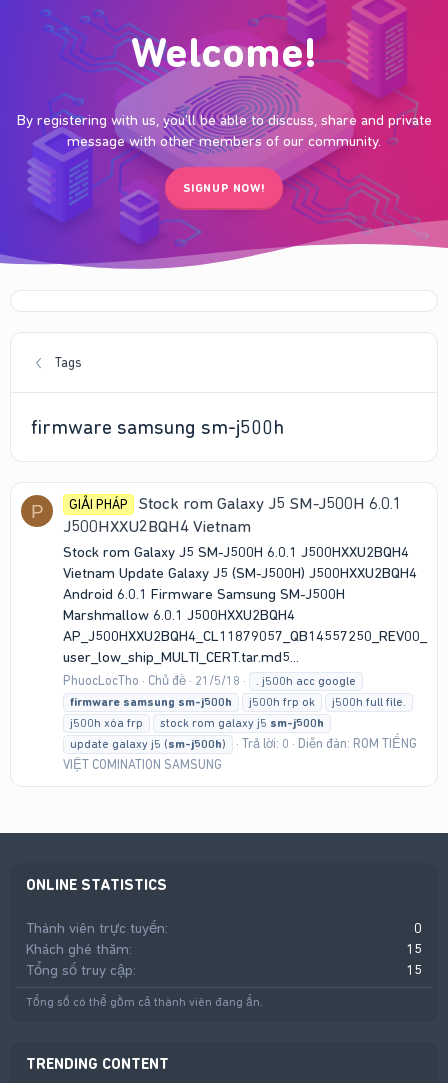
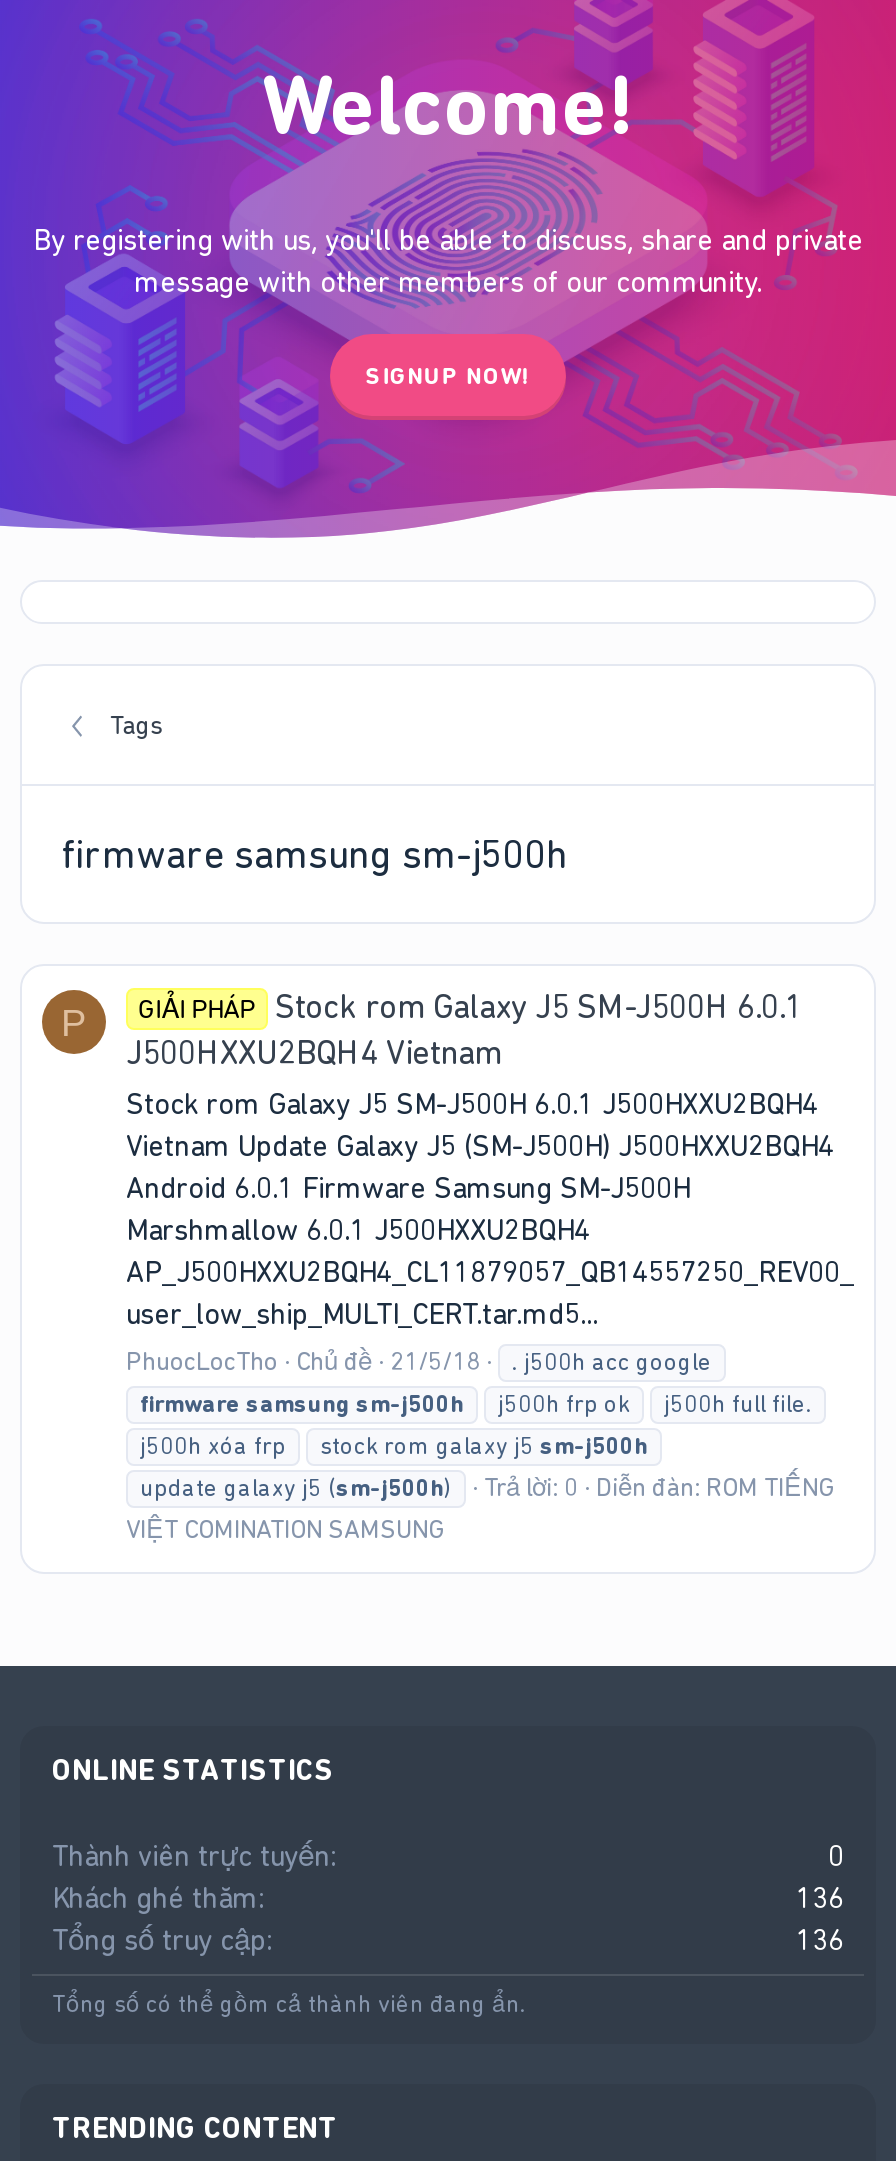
[406,940,422,958] 15 -> [796,1881,844,1917] 136
[406,961,422,979] 15 -> [796,1923,844,1959] 136

